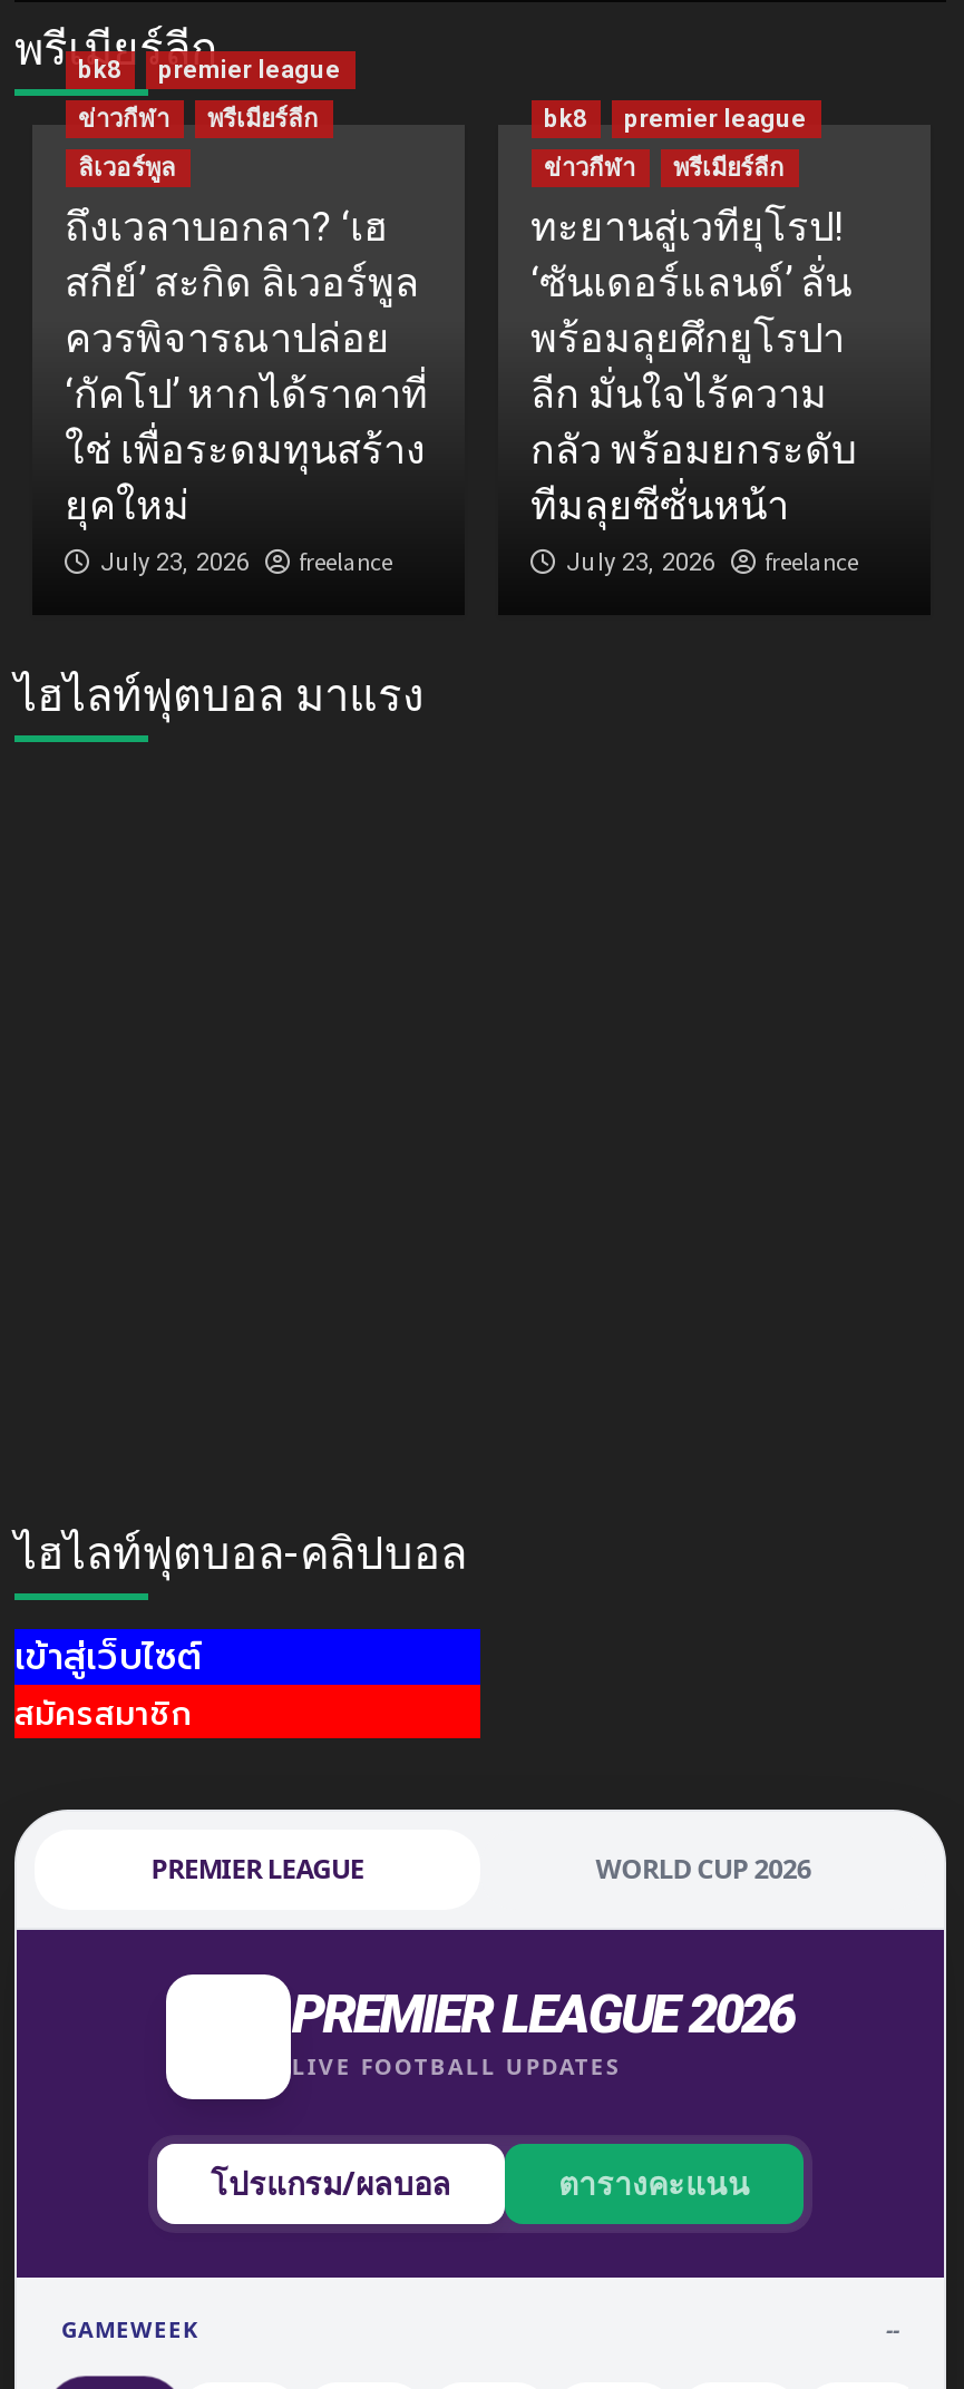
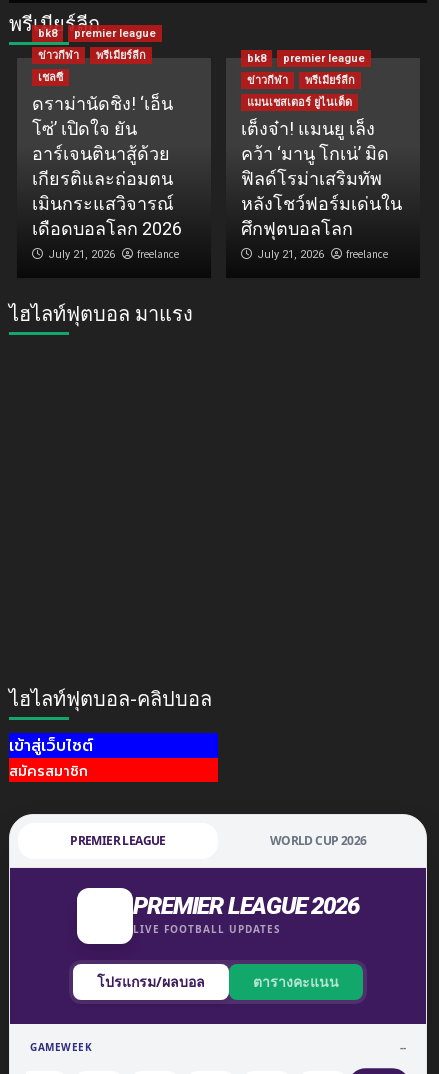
[65,153,428,577] ลิเวอร์พูล | ถึงเวลาบอกลา? ‘เฮ | สกีย์’ สะกิด ลิเวอร์พูล | ควรพิจารณาปล่อย | ‘กัคโป’ หากได้ราคาที่ | ใช่ เพื่อระดมทุนสร้าง | ยุคใหม่ | July 23, 2026 -> [31,71,181,261] เชลซี | ดราม่านัดชิง! ‘เอ็น | โซ่’ เปิดใจ ยัน | อาร์เจนตินาสู้ด้วย | เกียรติและถ่อมตน | เมินกระแสวิจารณ์ | เดือดบอลโลก 2026 | July 21, 2026
[530,202,856,577] ทะยานสู่เวทียุโรป! | ‘ซันเดอร์แลนด์’ ลั่น | พร้อมลุยศึกยูโรปา | ลีก มั่นใจไร้ความ | กลัว พร้อมยกระดับ | ทีมลุยซีซั่นหน้า | July 23, 2026 -> [240,96,401,261] แมนเชสเตอร์ ยูไนเต็ด | เต็งจ๋า! แมนยู เล็ง | คว้า ‘มานู โกเน่’ มิด | ฟิลด์โรม่าเสริมทัพ | หลังโชว์ฟอร์มเด่นใน | ศึกฟุตบอลโลก | July 21, 2026

